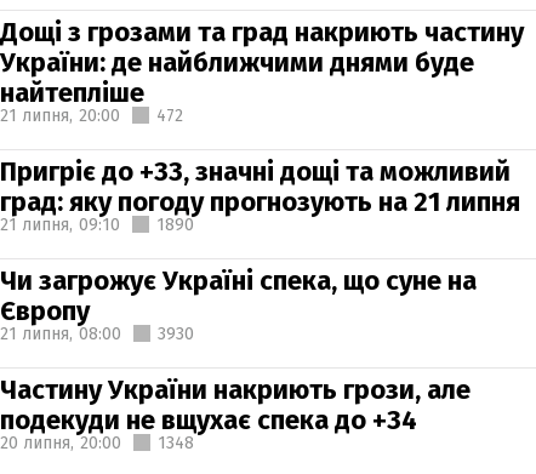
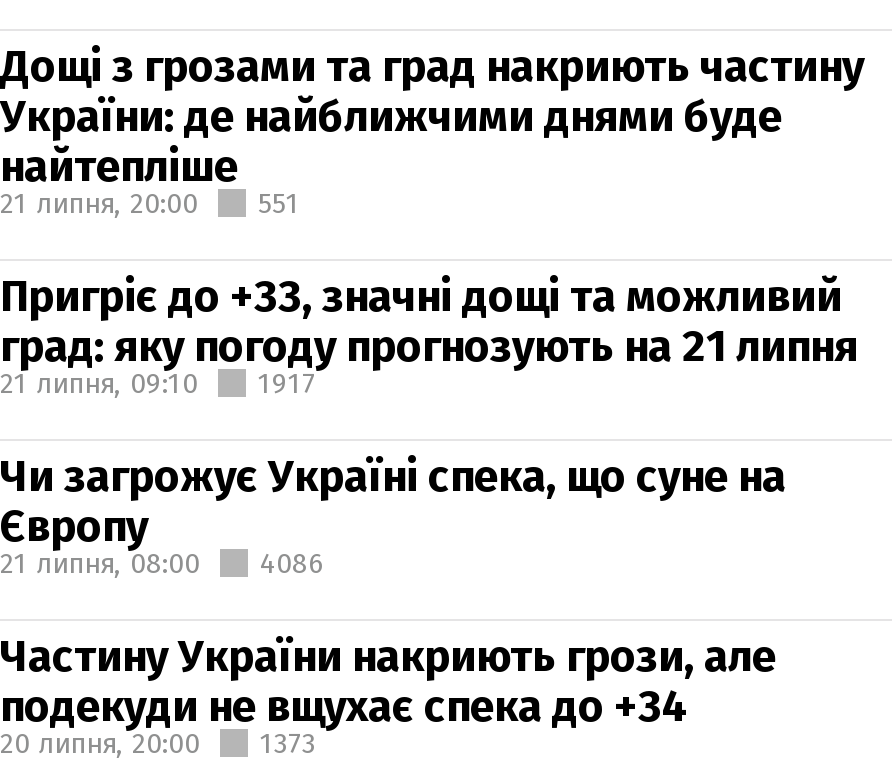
[0,105,183,125] 21 липня, 20:00 472 -> [0,186,300,220] 21 липня, 20:00 551
[156,214,194,235] 1890 -> [258,366,316,400] 1917
[0,323,194,344] 21 липня, 08:00 3930 -> [0,546,324,580] 21 липня, 08:00 4086
[0,432,194,453] 20 липня, 20:00 1348 -> [0,726,316,760] 20 липня, 20:00 1373

